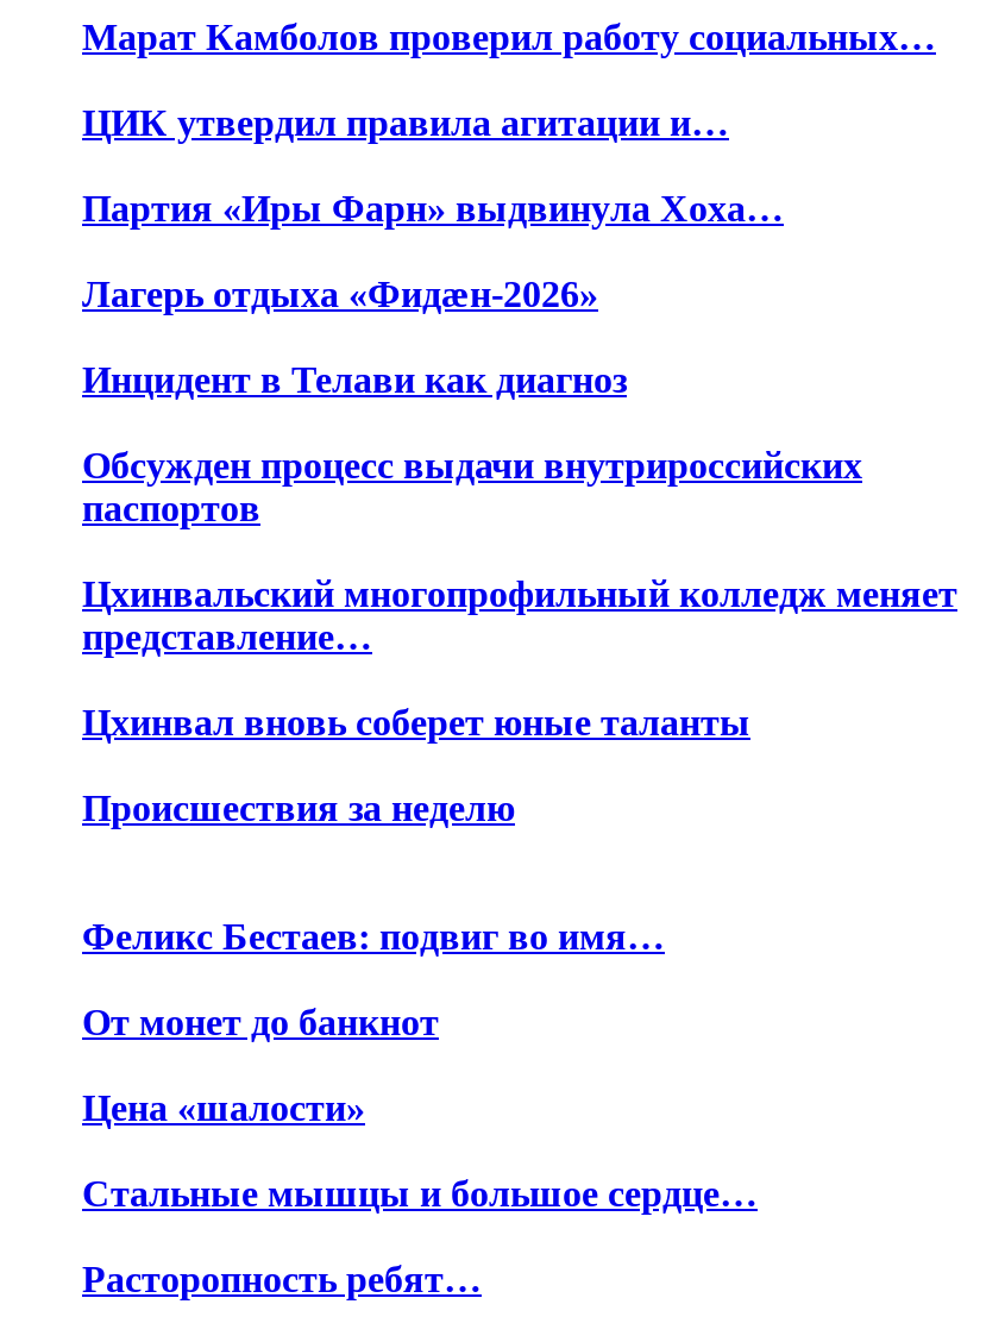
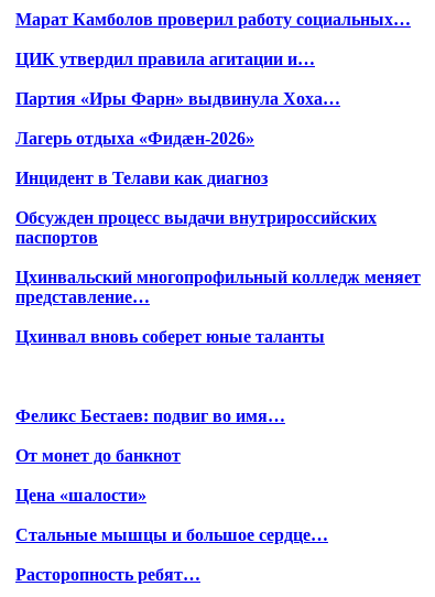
[82,788,515,829] Происшествия за неделю -> none

